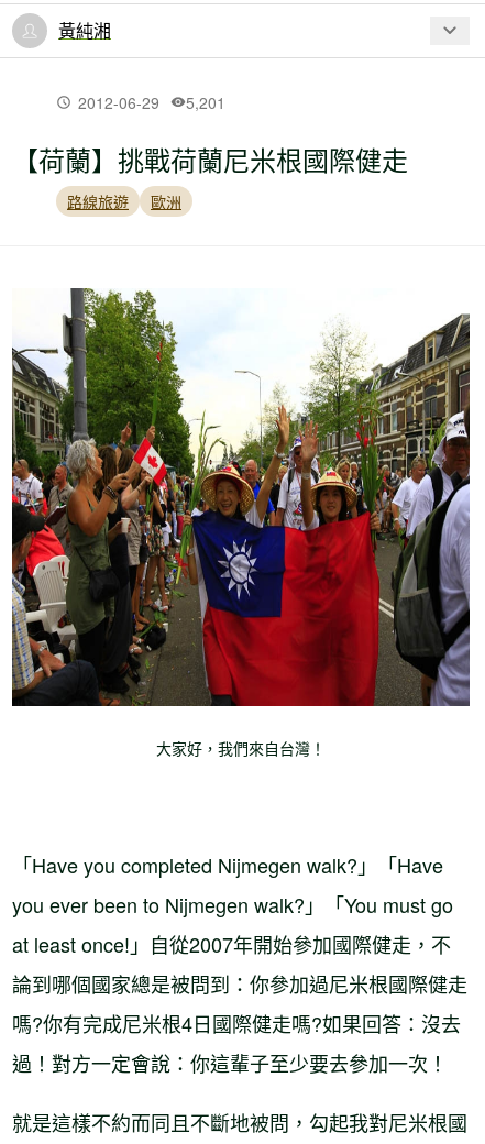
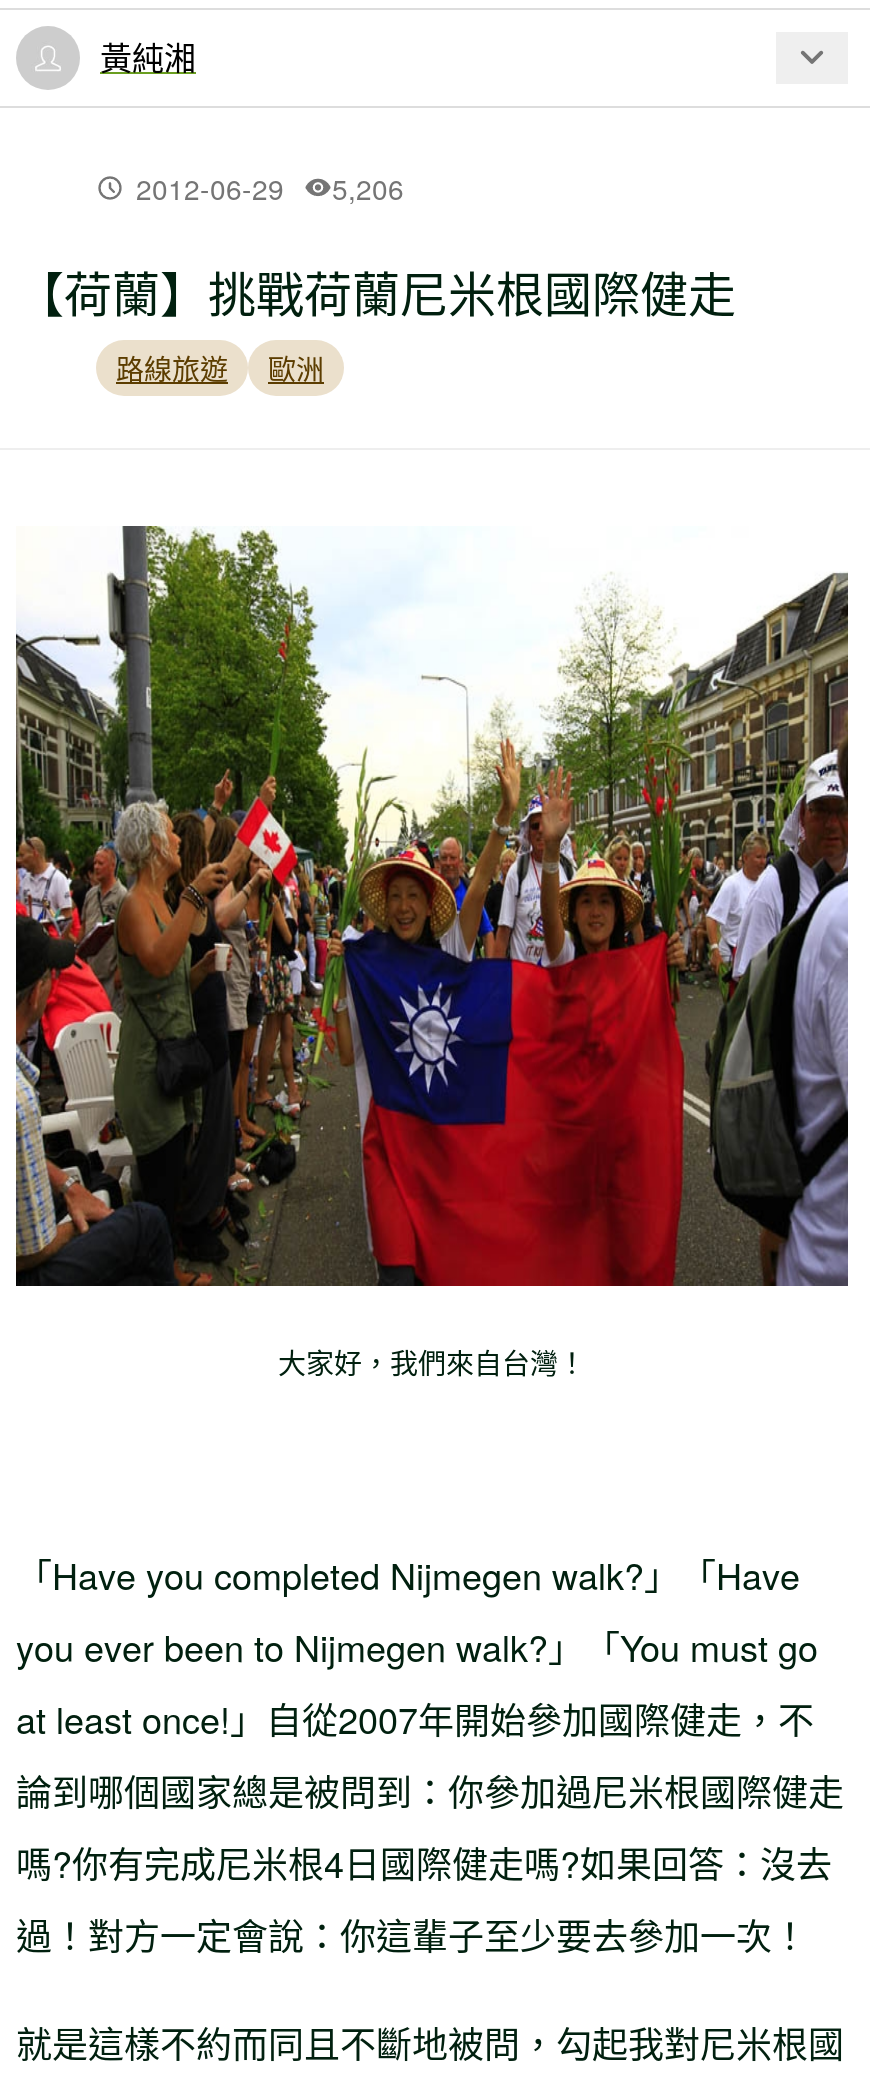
[186,91,225,113] 5,201 -> [332,168,404,208] 5,206

